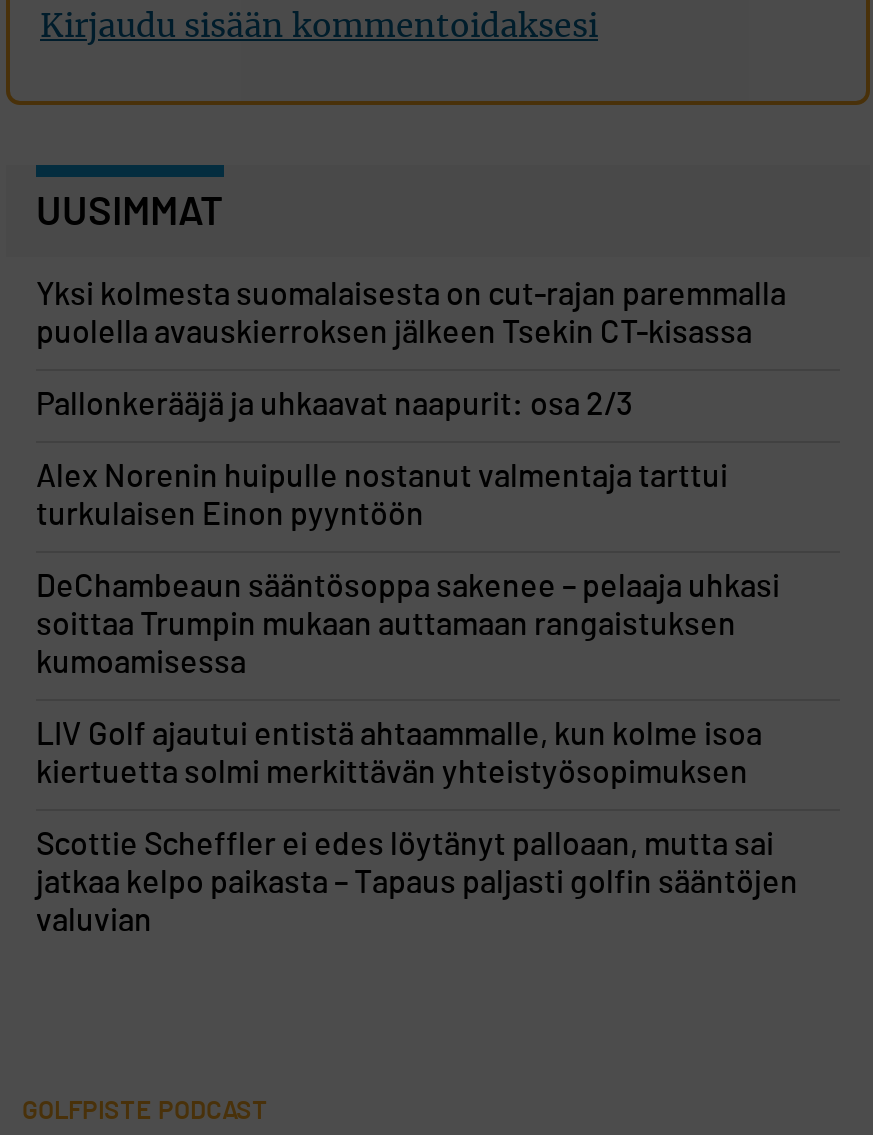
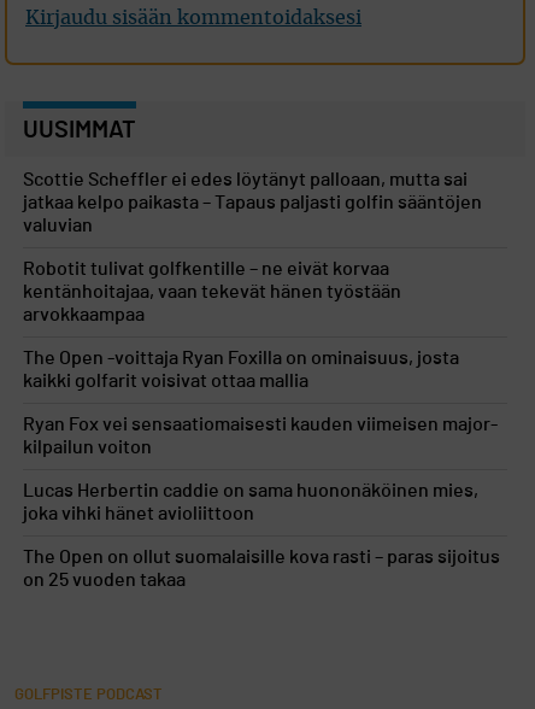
[36,280,786,790] Yksi kolmesta suomalaisesta on cut-rajan paremmalla | puolella avauskierroksen jälkeen Tsekin CT-kisassa | Pallonkerääjä ja uhkaavat naapurit: osa 2/3 | Alex Norenin huipulle nostanut valmentaja tarttui | turkulaisen Einon pyyntöön | DeChambeaun sääntösoppa sakenee – pelaaja uhkasi | soittaa Trumpin mukaan auttamaan rangaistuksen | kumoamisessa | LIV Golf ajautui entistä ahtaammalle, kun kolme isoa | kiertuetta solmi merkittävän yhteistyösopimuksen -> none
moved [36,830,798,938] -> [23,170,482,235]: Scottie Scheffler ei edes löytänyt palloaan, mutta sai | jatkaa kelpo paikasta – Tapaus paljasti golfin sääntöjen | valuvian
none -> [23,260,500,590] Robotit tulivat golfkentille – ne eivät korvaa | kentänhoitajaa, vaan tekevät hänen työstään | arvokkaampaa | The Open -voittaja Ryan Foxilla on ominaisuus, josta | kaikki golfarit voisivat ottaa mallia | Ryan Fox vei sensaatiomaisesti kauden viimeisen major- | kilpailun voiton | Lucas Herbertin caddie on sama huononäköinen mies, | joka vihki hänet avioliittoon | The Open on ollut suomalaisille kova rasti – paras sijoitus | on 25 vuoden takaa

